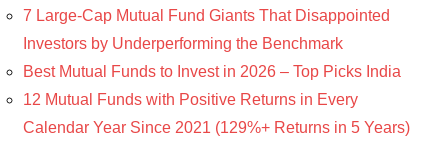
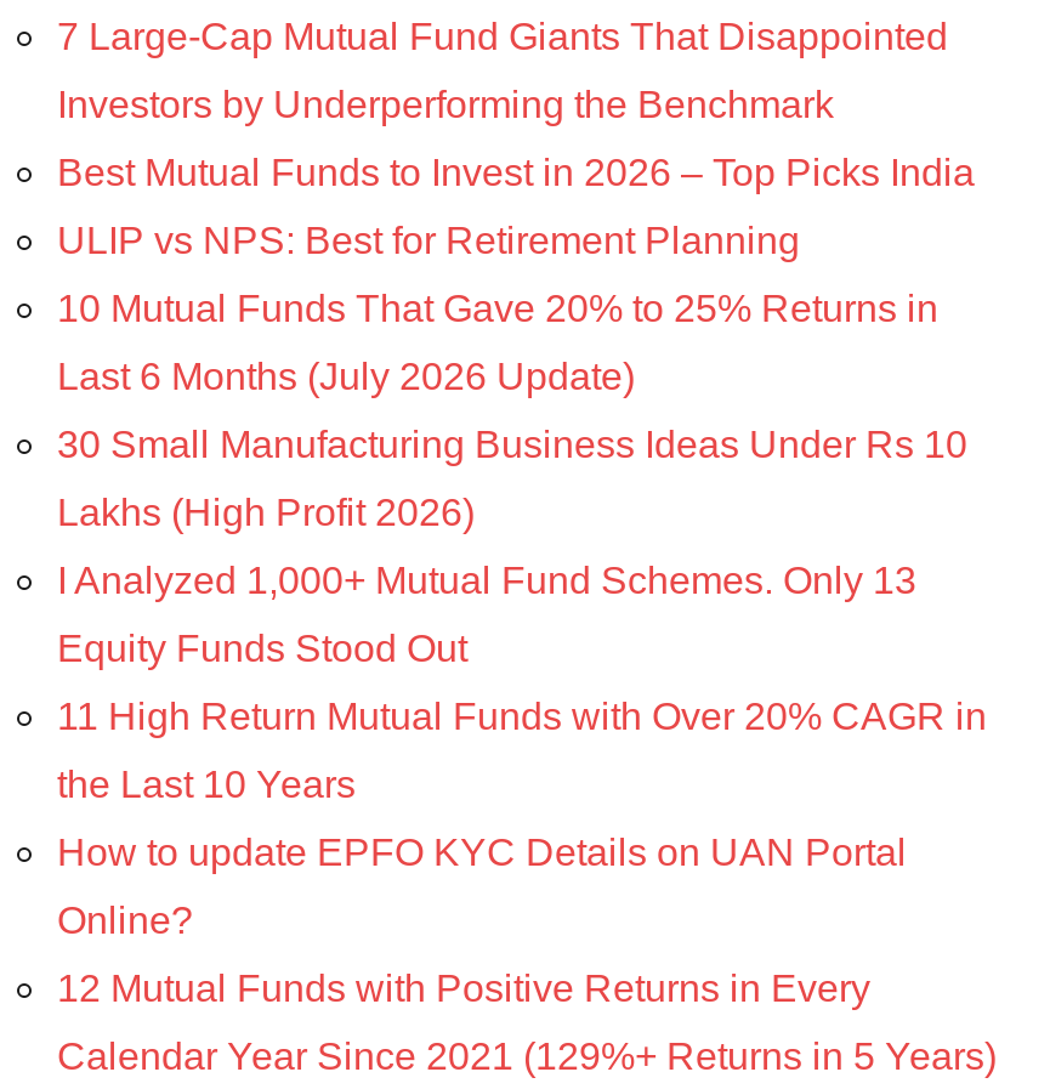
none -> [57,221,987,942] ULIP vs NPS: Best for Retirement Planning | 10 Mutual Funds That Gave 20% to 25% Returns in | Last 6 Months (July 2026 Update) | 30 Small Manufacturing Business Ideas Under Rs 10 | Lakhs (High Profit 2026) | I Analyzed 1,000+ Mutual Fund Schemes. Only 13 | Equity Funds Stood Out | 11 High Return Mutual Funds with Over 20% CAGR in | the Last 10 Years | How to update EPFO KYC Details on UAN Portal | Online?

